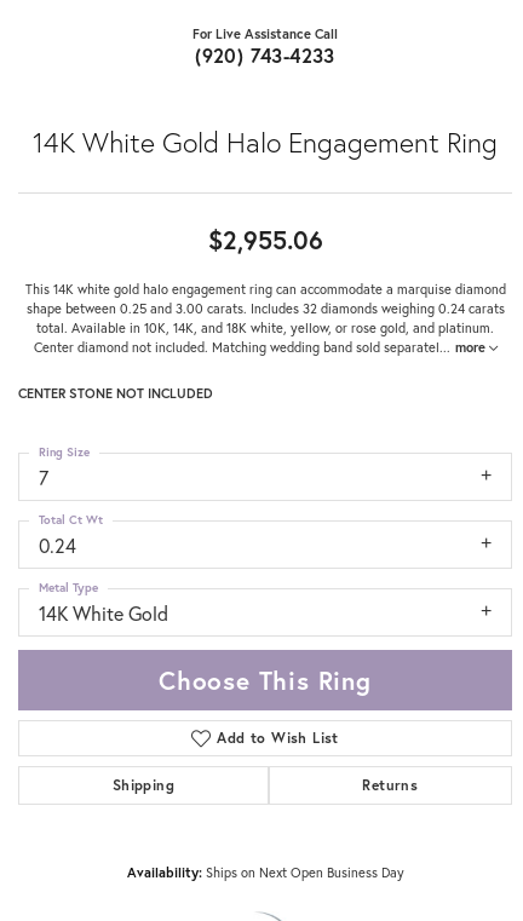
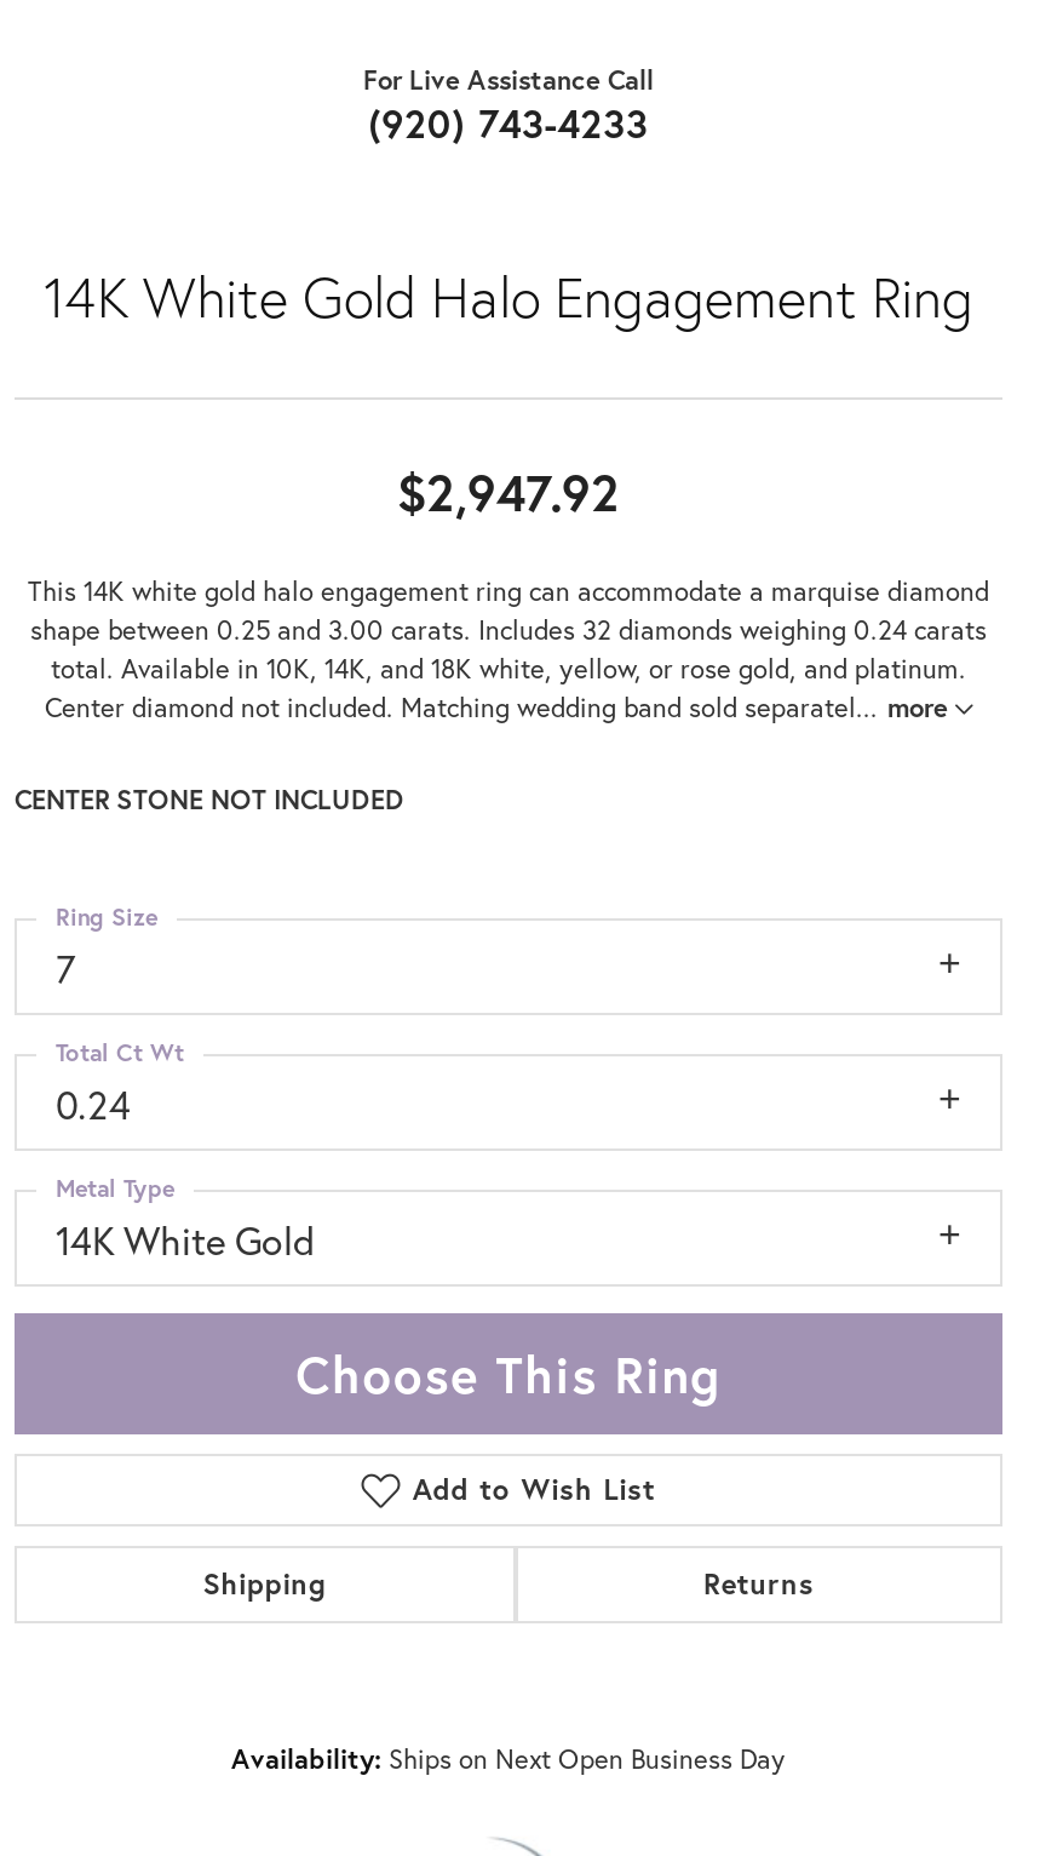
[208,223,323,257] $2,955.06 -> [397,459,620,527] $2,947.92

